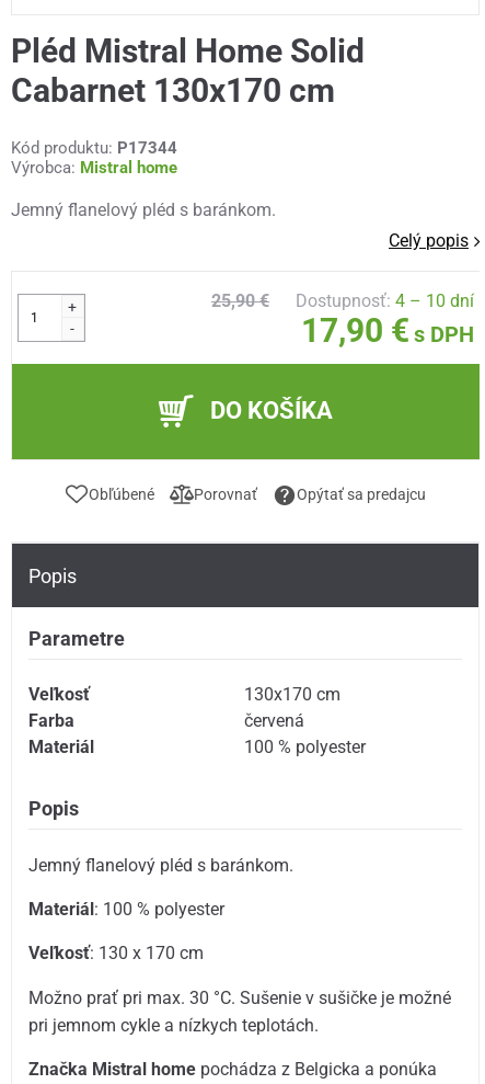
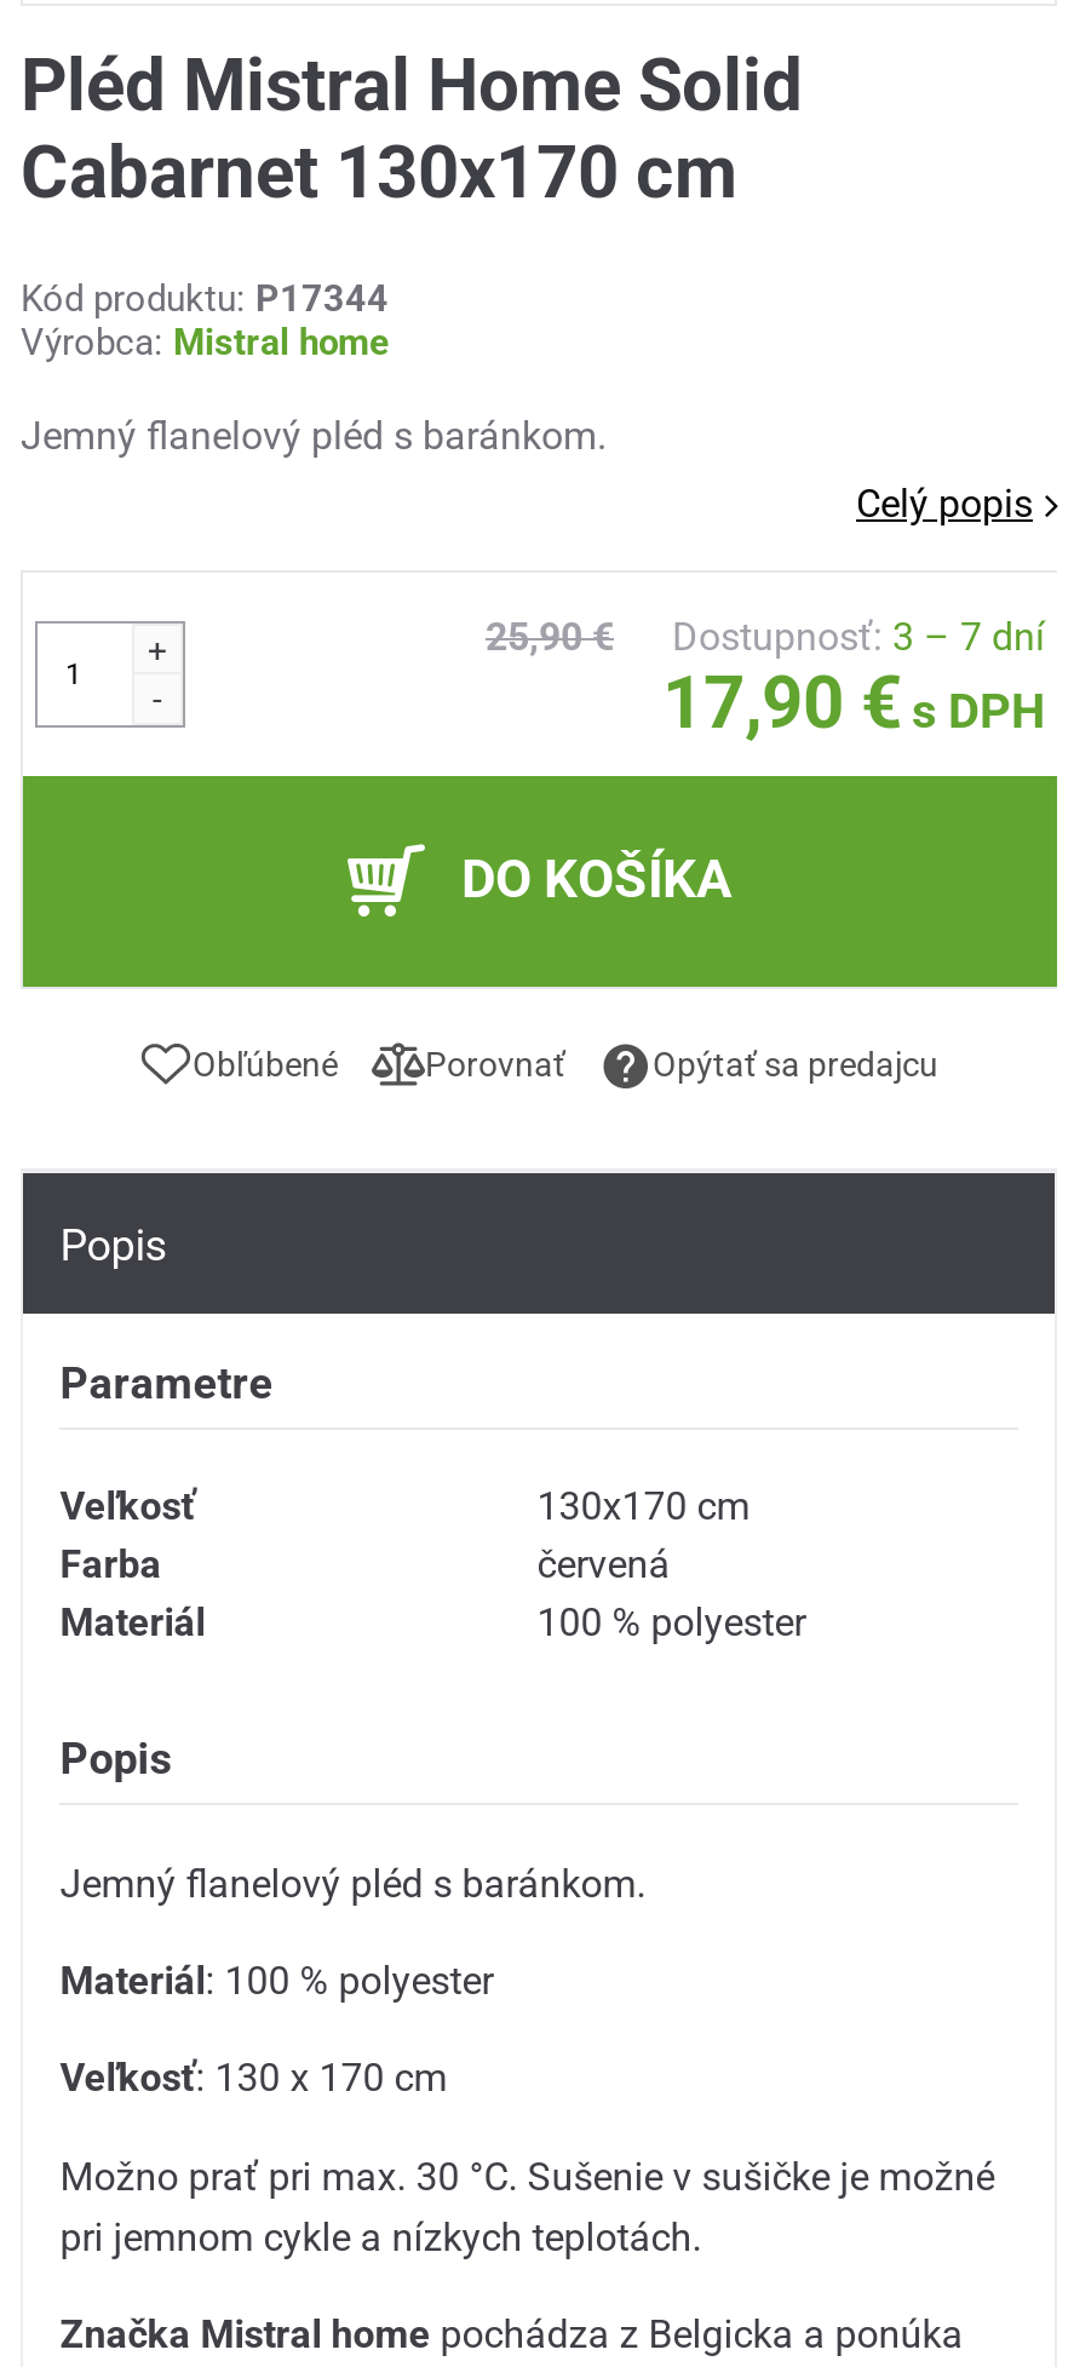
[296,291,474,311] Dostupnosť: 4 – 10 dní -> [672,614,1045,660] Dostupnosť: 3 – 7 dní

